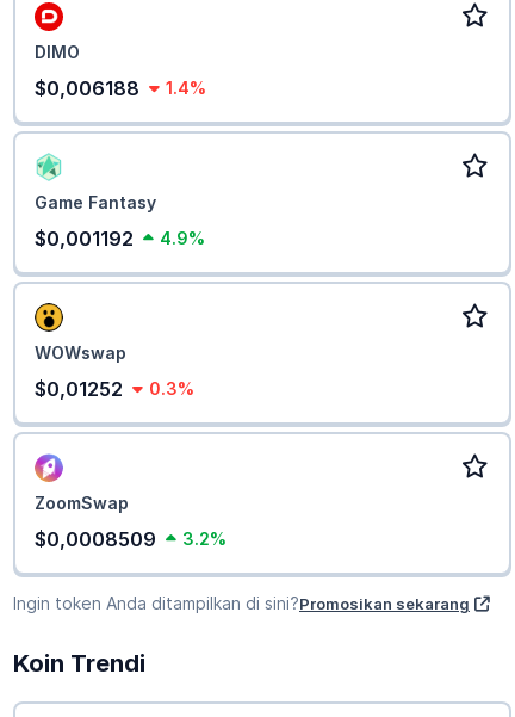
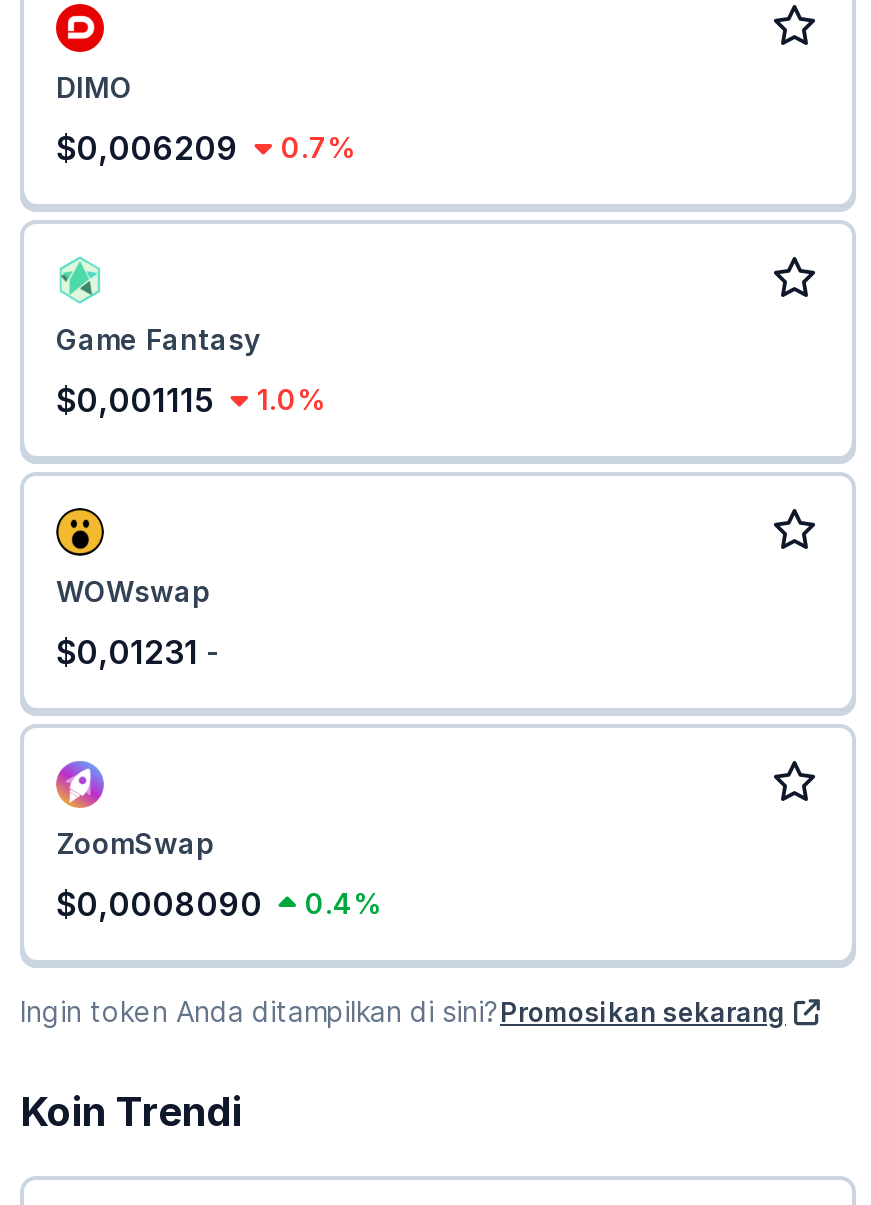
[35,76,139,100] $0,006188 -> [56,128,238,168] $0,006209
[165,78,206,98] 1.4% -> [281,130,355,164] 0.7%
[35,227,134,251] $0,001192 -> [56,380,214,420] $0,001115
[159,228,204,248] 4.9% -> [257,382,325,416] 1.0%
[35,377,194,401] $0,01252 | 0.3% -> [56,632,220,672] $0,01231 -
[35,527,156,551] $0,0008509 -> [56,884,262,924] $0,0008090
[182,529,226,549] 3.2% -> [305,886,381,920] 0.4%

